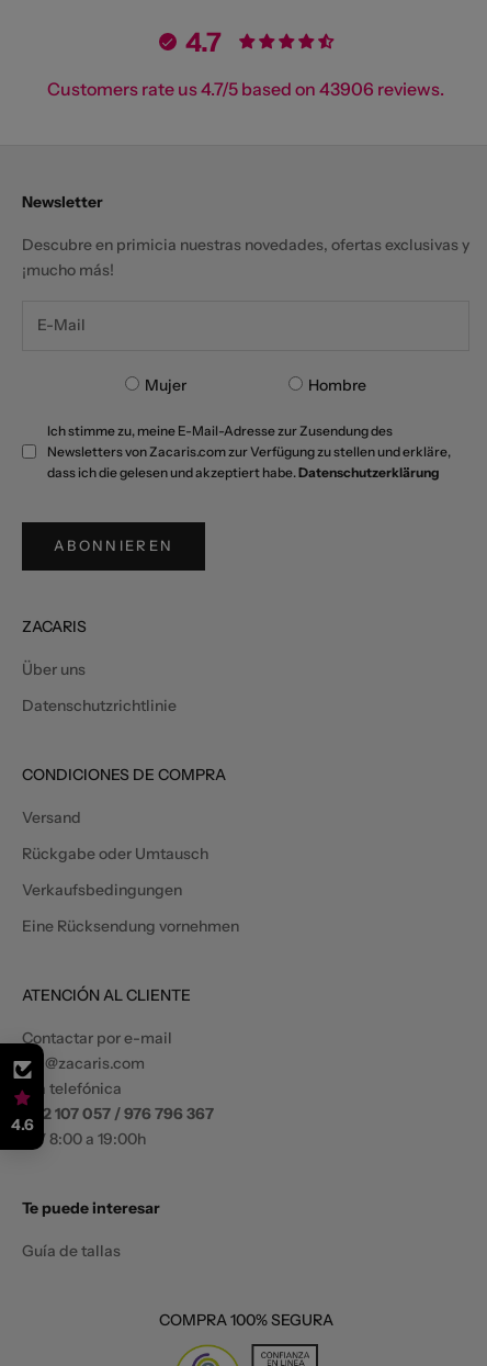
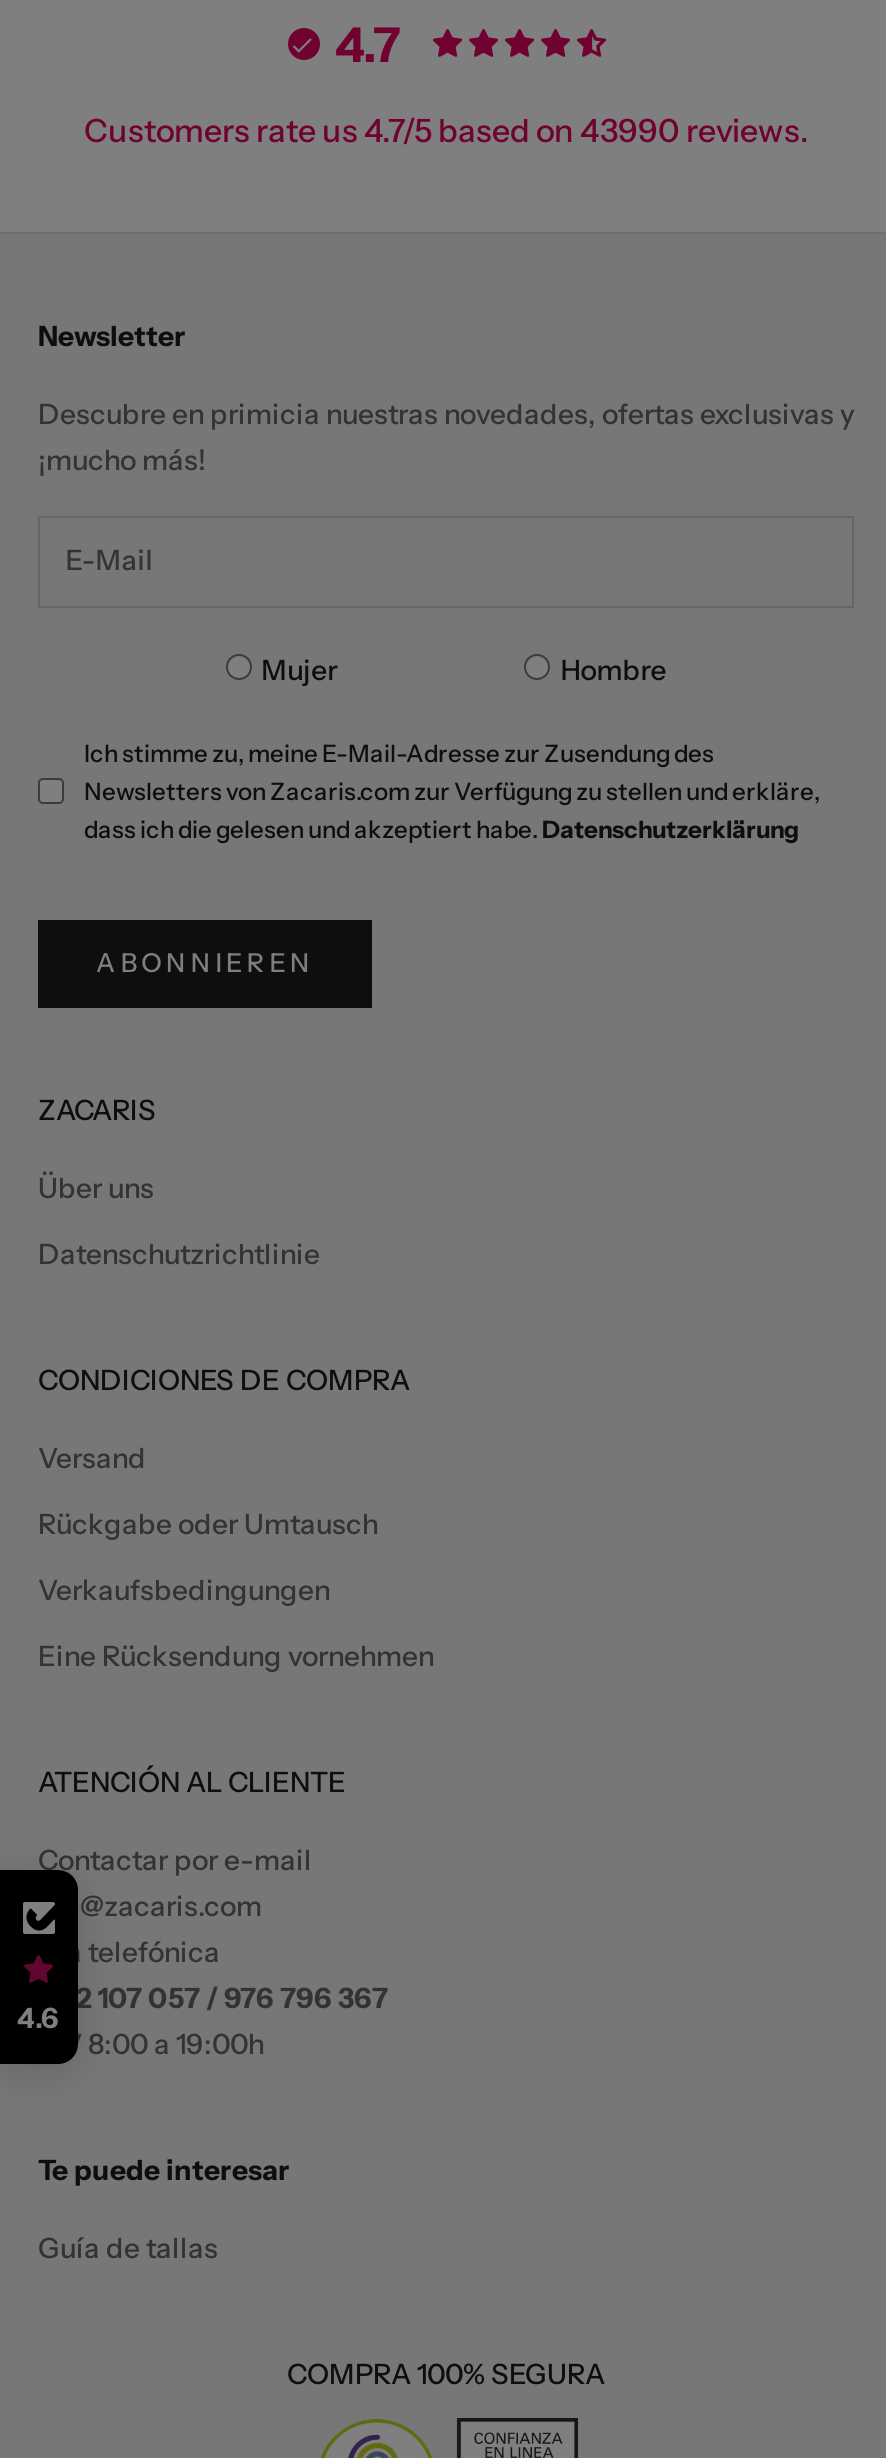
[47,78,444,100] Customers rate us 4.7/5 based on 43906 reviews. -> [84,110,808,150] Customers rate us 4.7/5 based on 43990 reviews.

